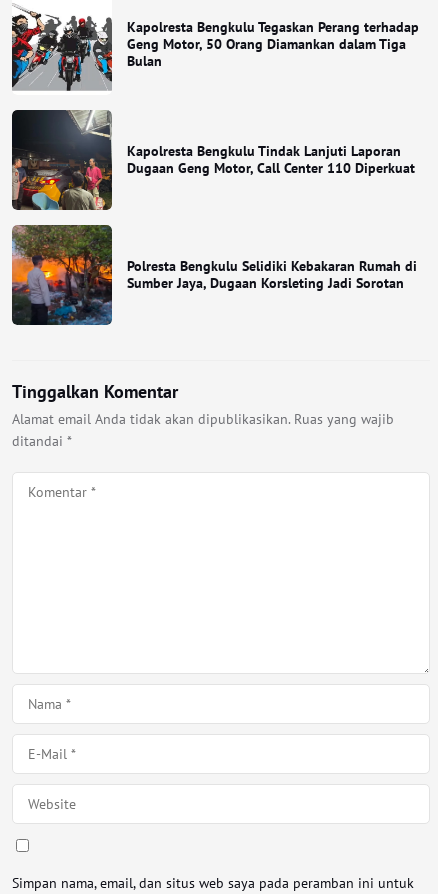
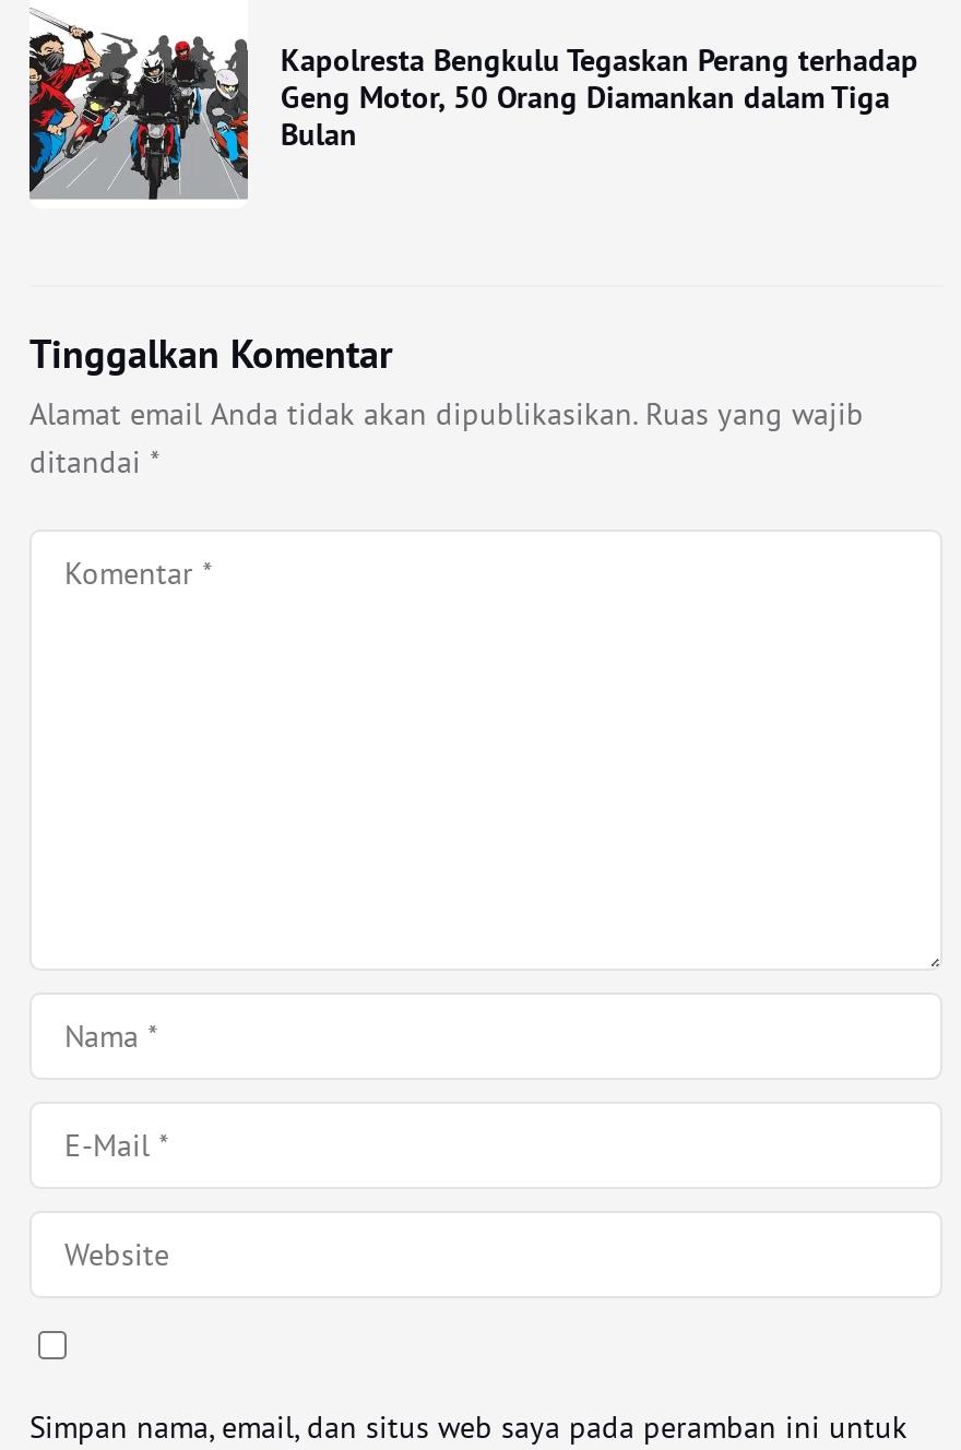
[11,109,415,211] [image] | Kapolresta Bengkulu Tindak Lanjuti Laporan | Dugaan Geng Motor, Call Center 110 Diperkuat -> none
[11,224,417,326] [image] | Polresta Bengkulu Selidiki Kebakaran Rumah di | Sumber Jaya, Dugaan Korsleting Jadi Sorotan -> none

